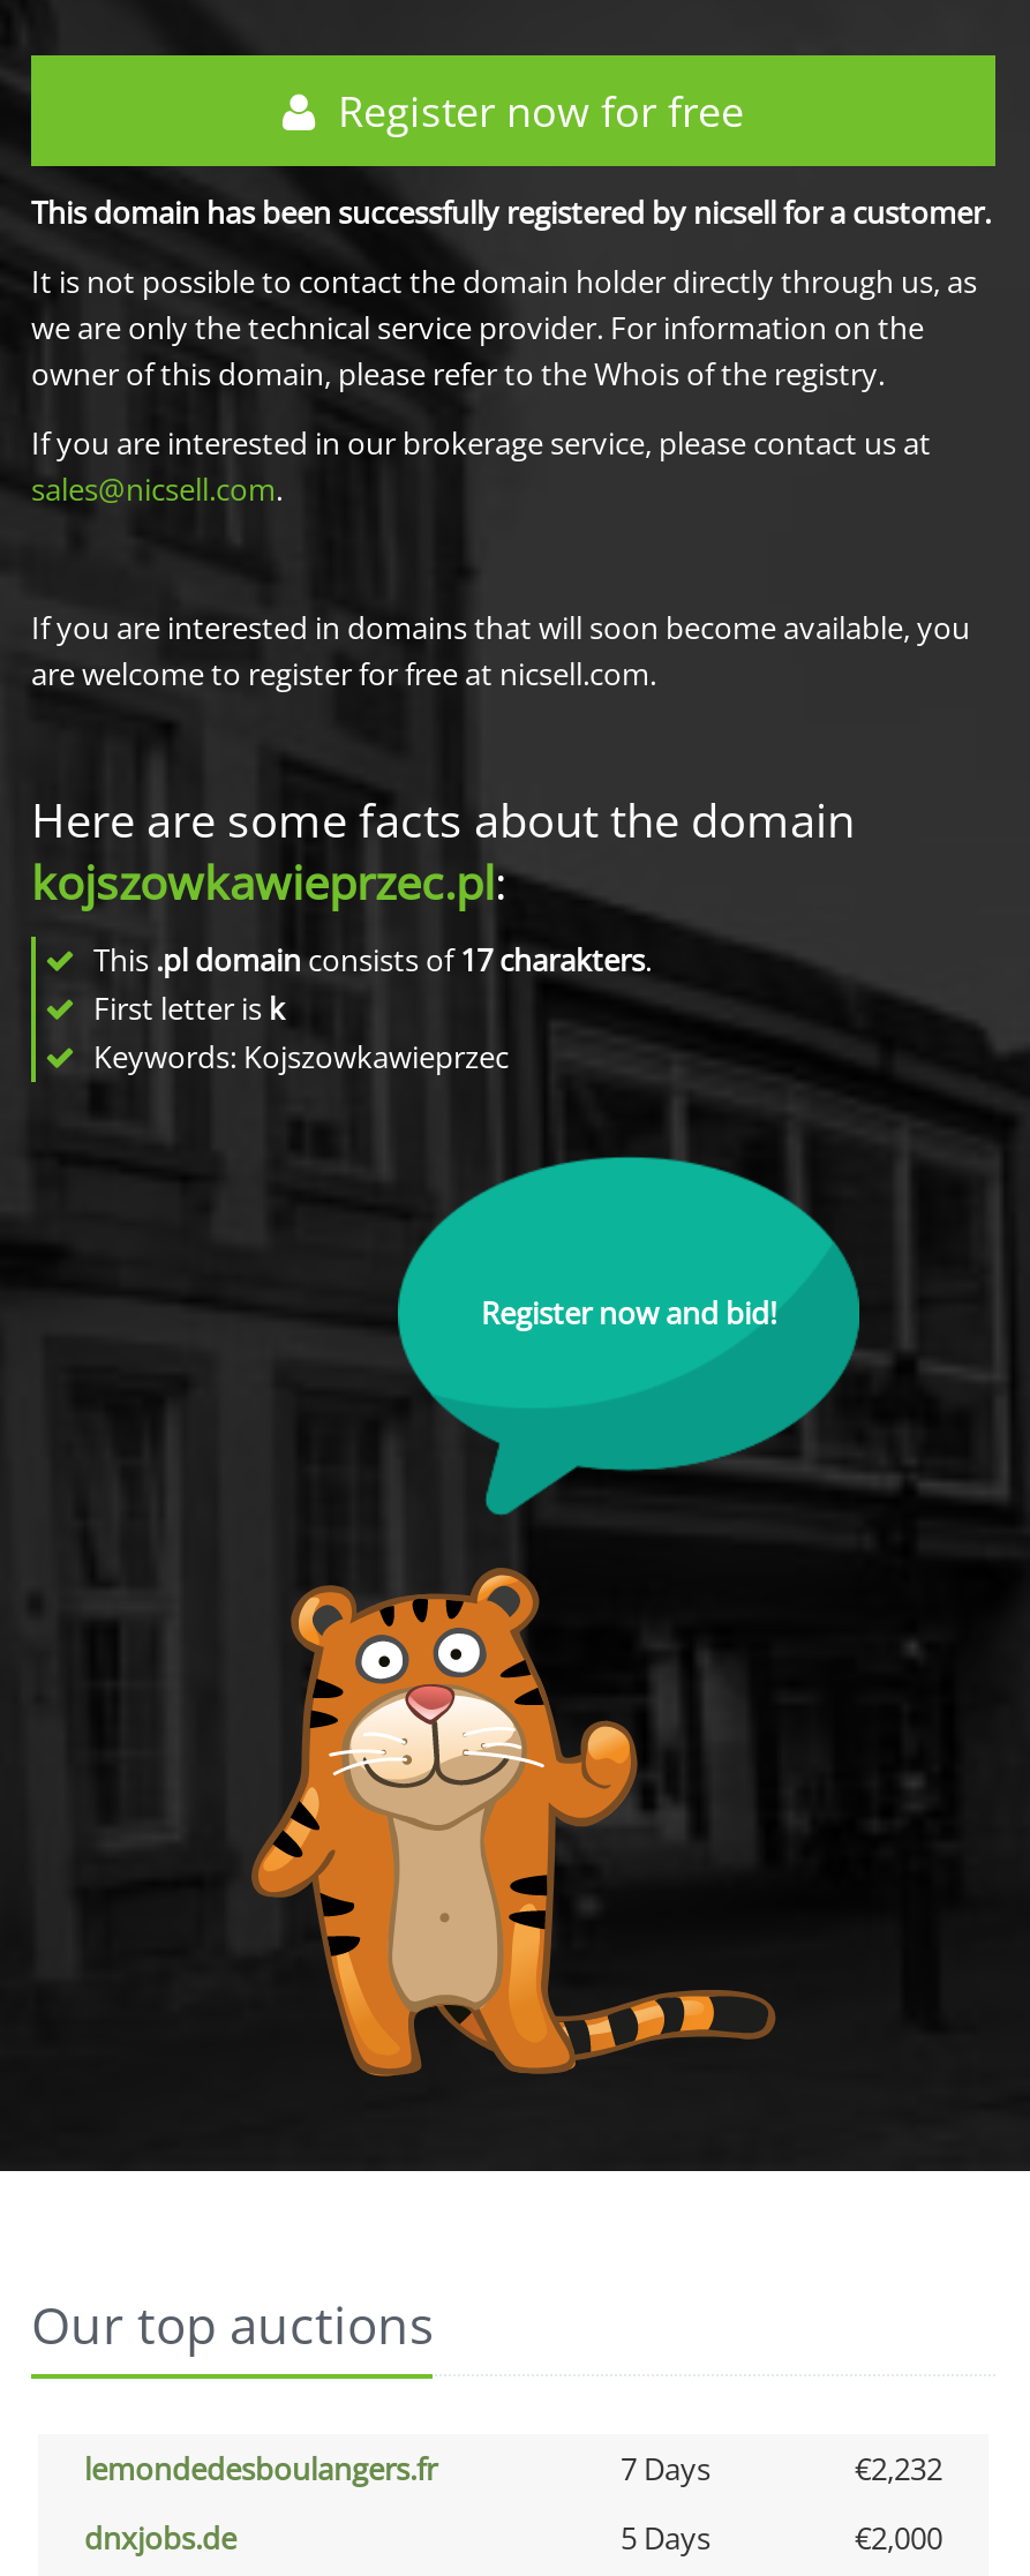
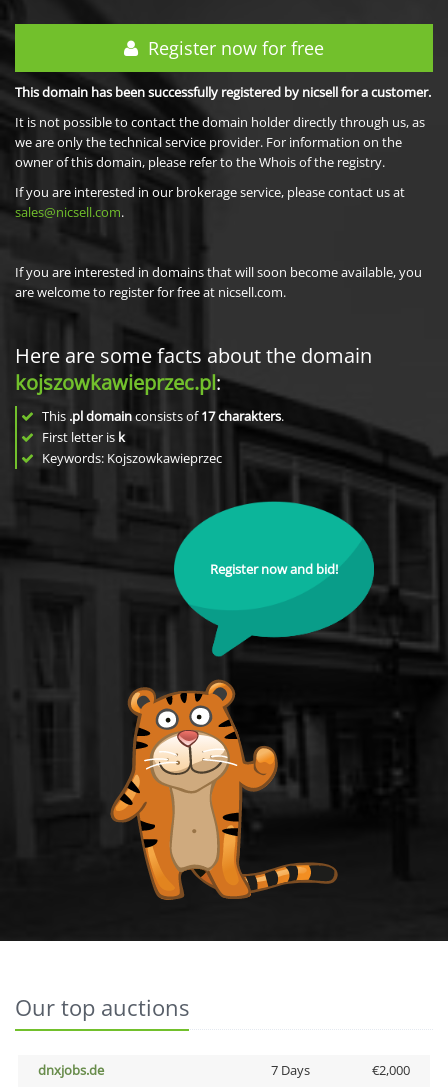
[84,2448,942,2489] lemondedesboulangers.fr | 7 Days | €2,232 -> none
[621,2517,711,2559] 5 Days -> [270,1061,309,1079] 7 Days

